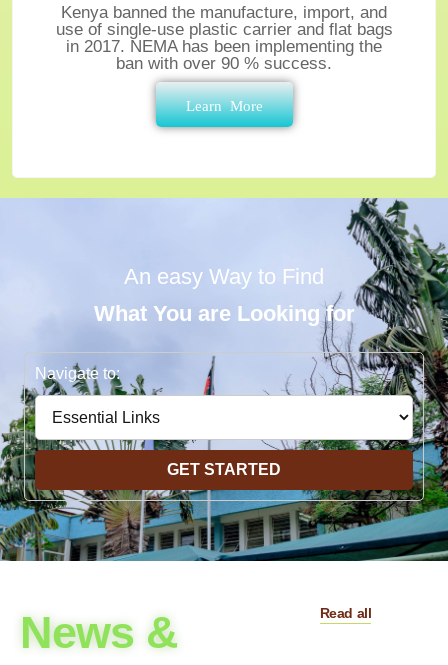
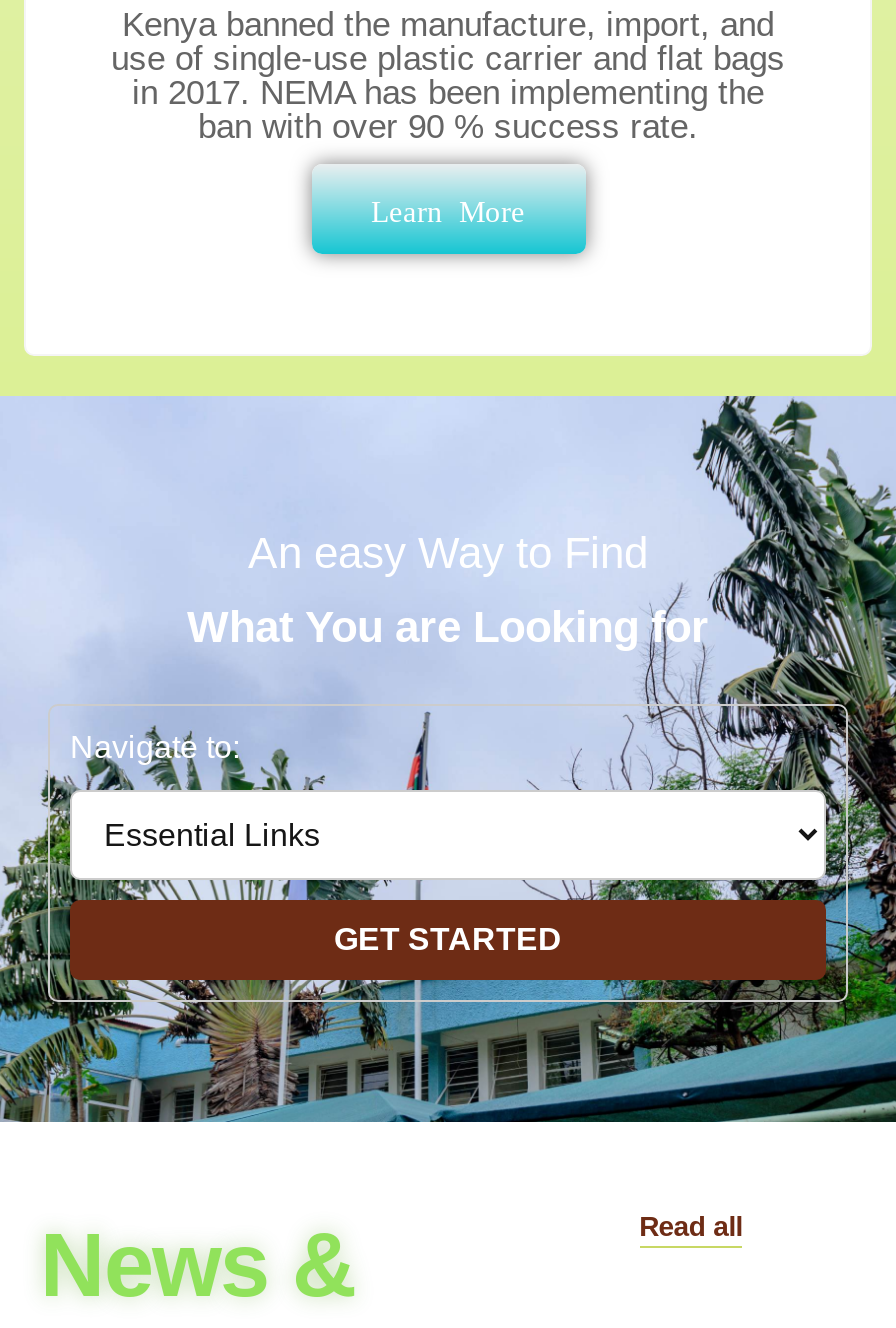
[116,54,332,73] ban with over 90 % success. -> [198,109,698,147] ban with over 90 % success rate.

